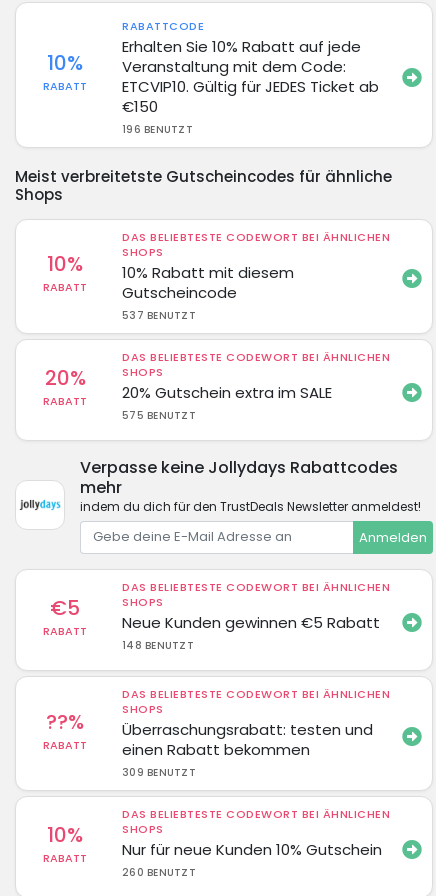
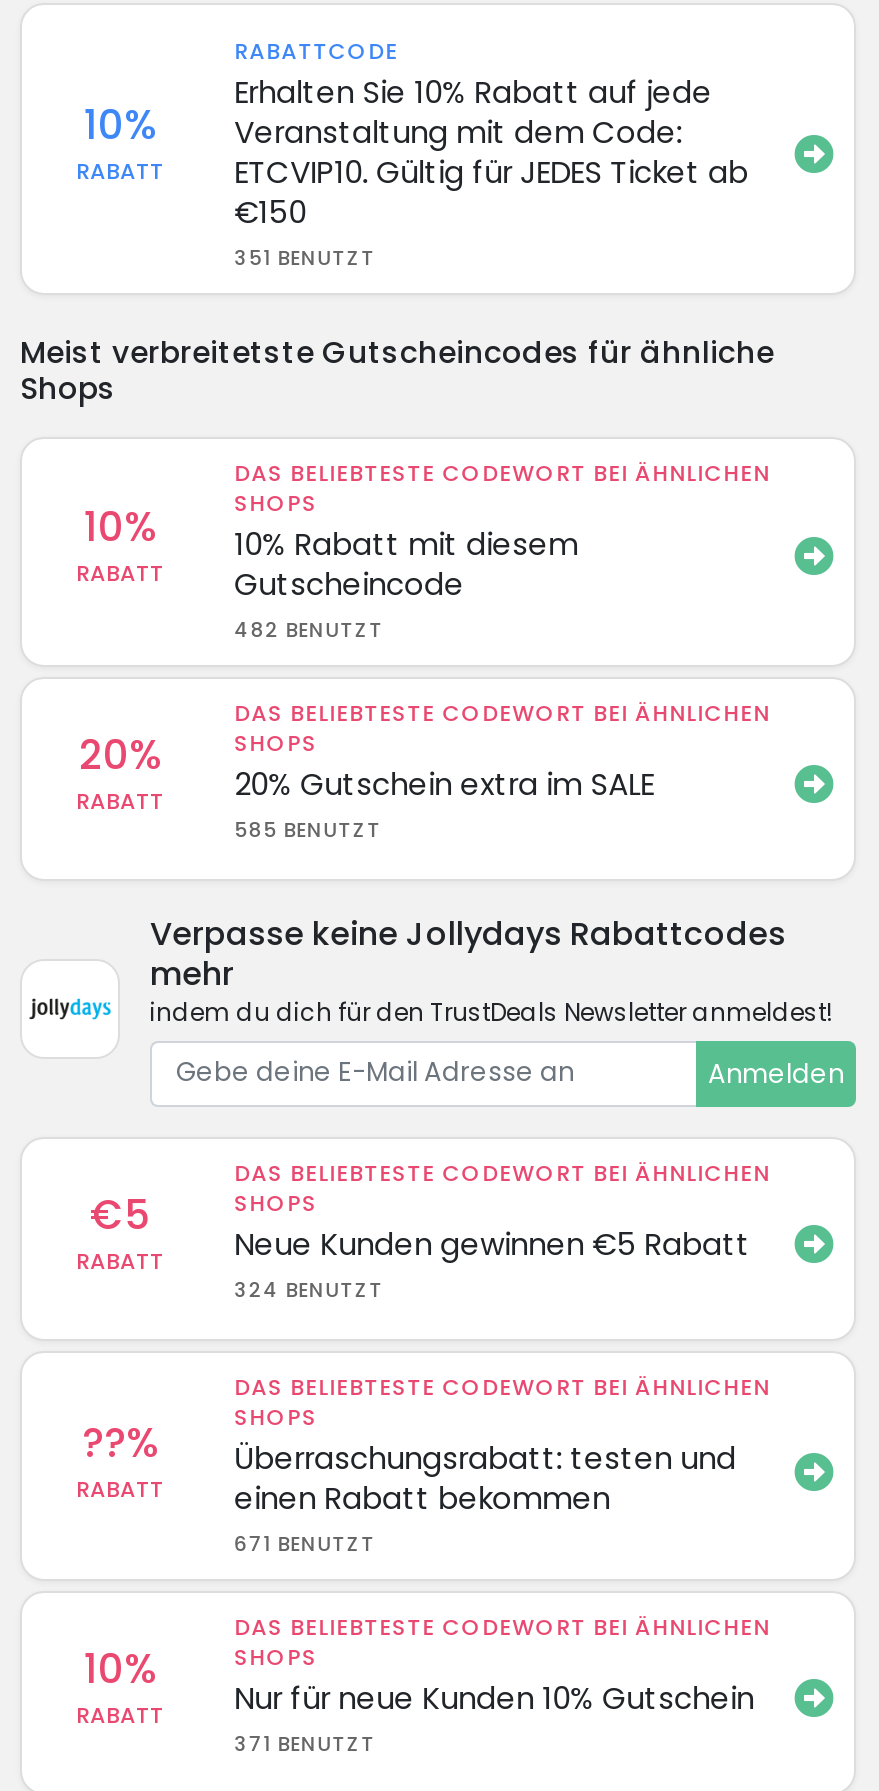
[122,121,193,136] 196 BENUTZT -> [234,242,376,272] 351 BENUTZT
[122,307,196,322] 537 BENUTZT -> [234,614,384,644] 482 BENUTZT
[122,407,196,422] 575 BENUTZT -> [234,814,382,844] 585 BENUTZT
[122,638,194,653] 148 BENUTZT -> [234,1275,384,1305] 324 BENUTZT
[122,765,196,780] 309 BENUTZT -> [234,1529,376,1559] 671 BENUTZT
[122,865,196,880] 260 BENUTZT -> [234,1729,376,1759] 371 BENUTZT

